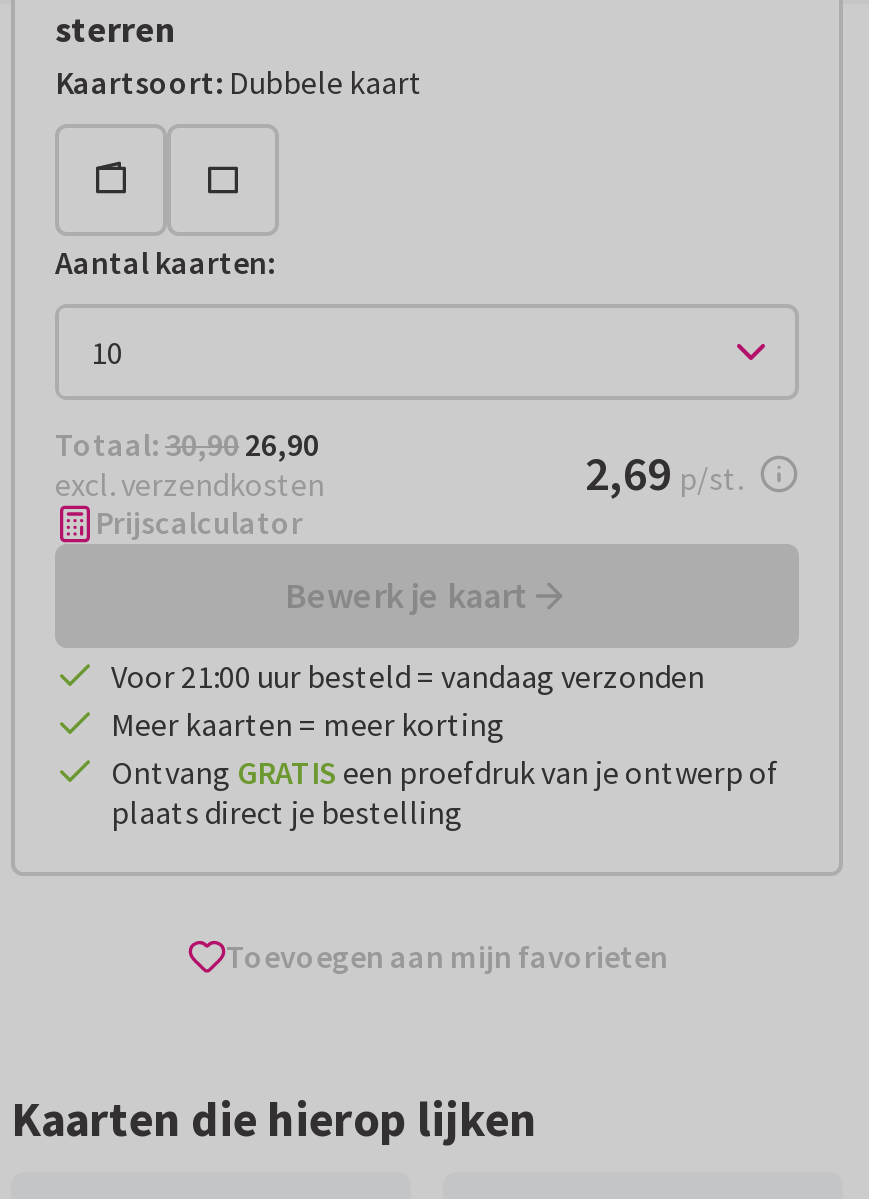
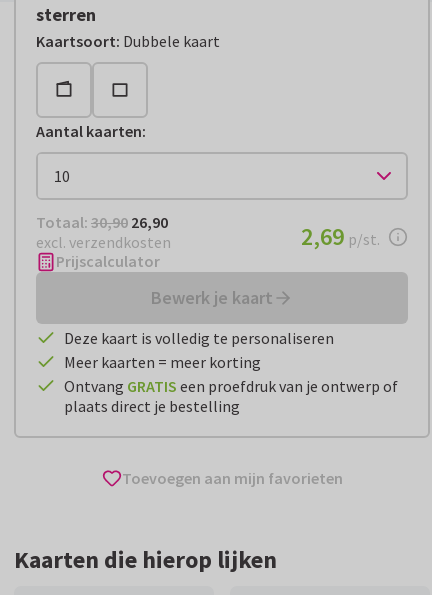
[111,656,705,696] Voor 21:00 uur besteld = vandaag verzonden -> [64,328,334,348] Deze kaart is volledig te personaliseren

